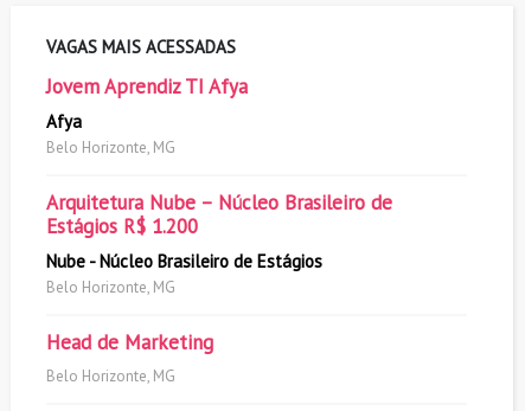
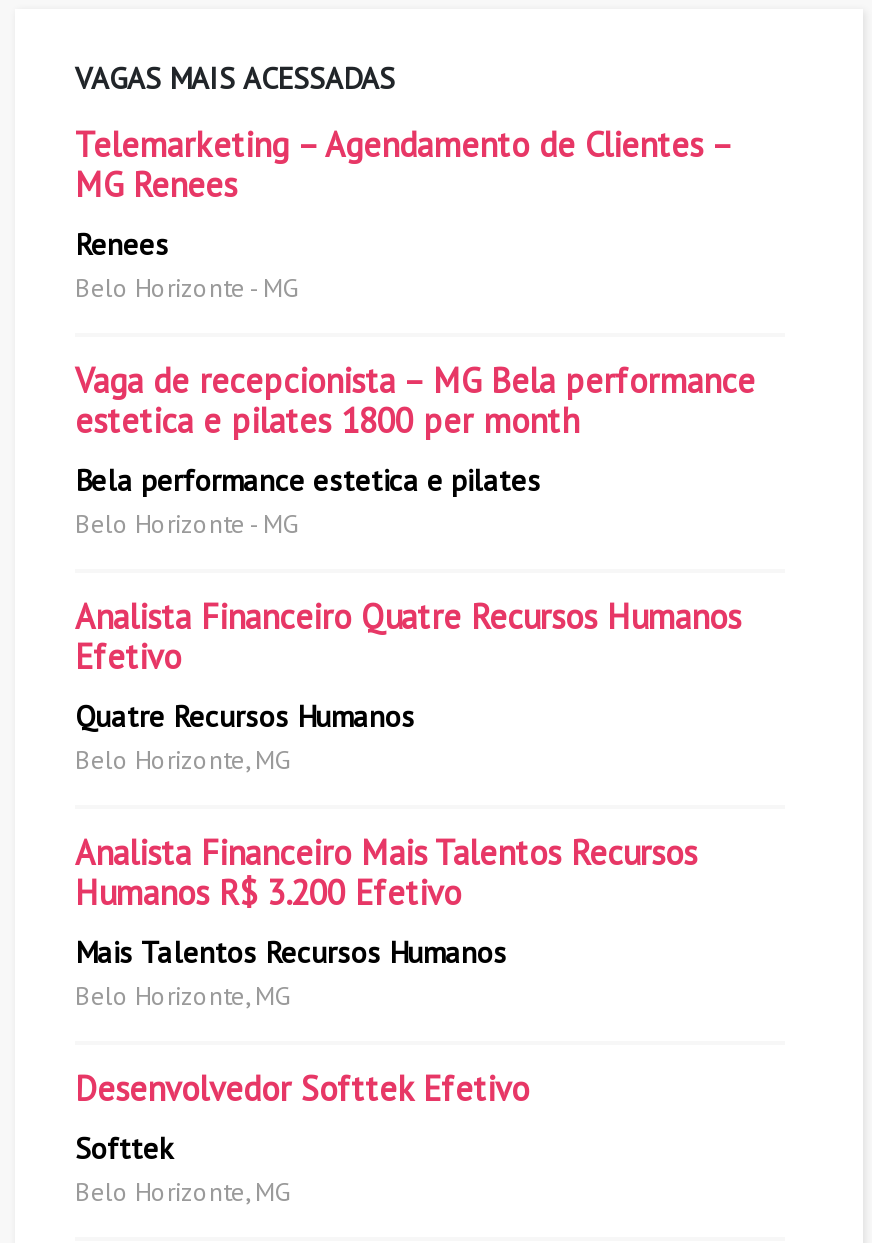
[46,73,248,133] Jovem Aprendiz TI Afya | Afya -> [75,123,755,735] Telemarketing – Agendamento de Clientes – | MG Renees | Renees | Belo Horizonte - MG | Vaga de recepcionista – MG Bela performance | estetica e pilates 1800 per month | Bela performance estetica e pilates | Belo Horizonte - MG | Analista Financeiro Quatre Recursos Humanos | Efetivo | Quatre Recursos Humanos
[46,190,392,272] Arquitetura Nube – Núcleo Brasileiro de | Estágios R$ 1.200 | Nube - Núcleo Brasileiro de Estágios -> [75,831,697,971] Analista Financeiro Mais Talentos Recursos | Humanos R$ 3.200 Efetivo | Mais Talentos Recursos Humanos
[46,329,213,355] Head de Marketing -> [75,1067,529,1167] Desenvolvedor Softtek Efetivo | Softtek

